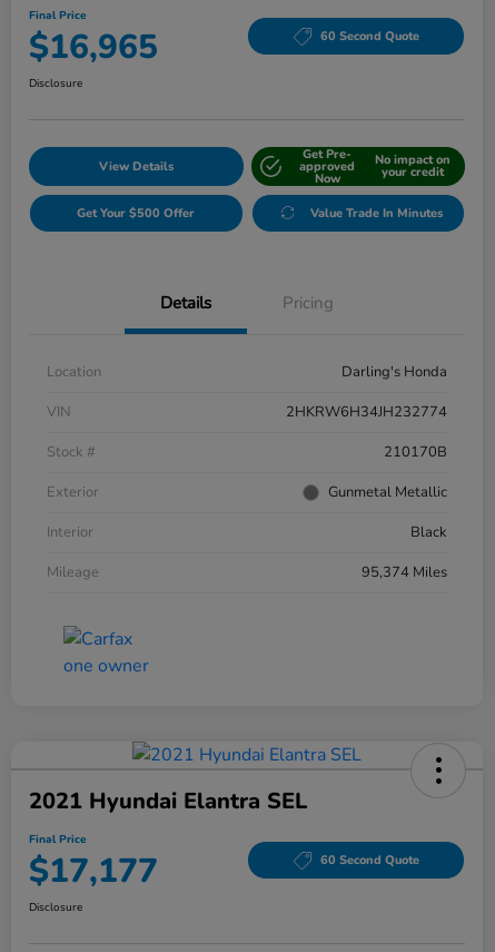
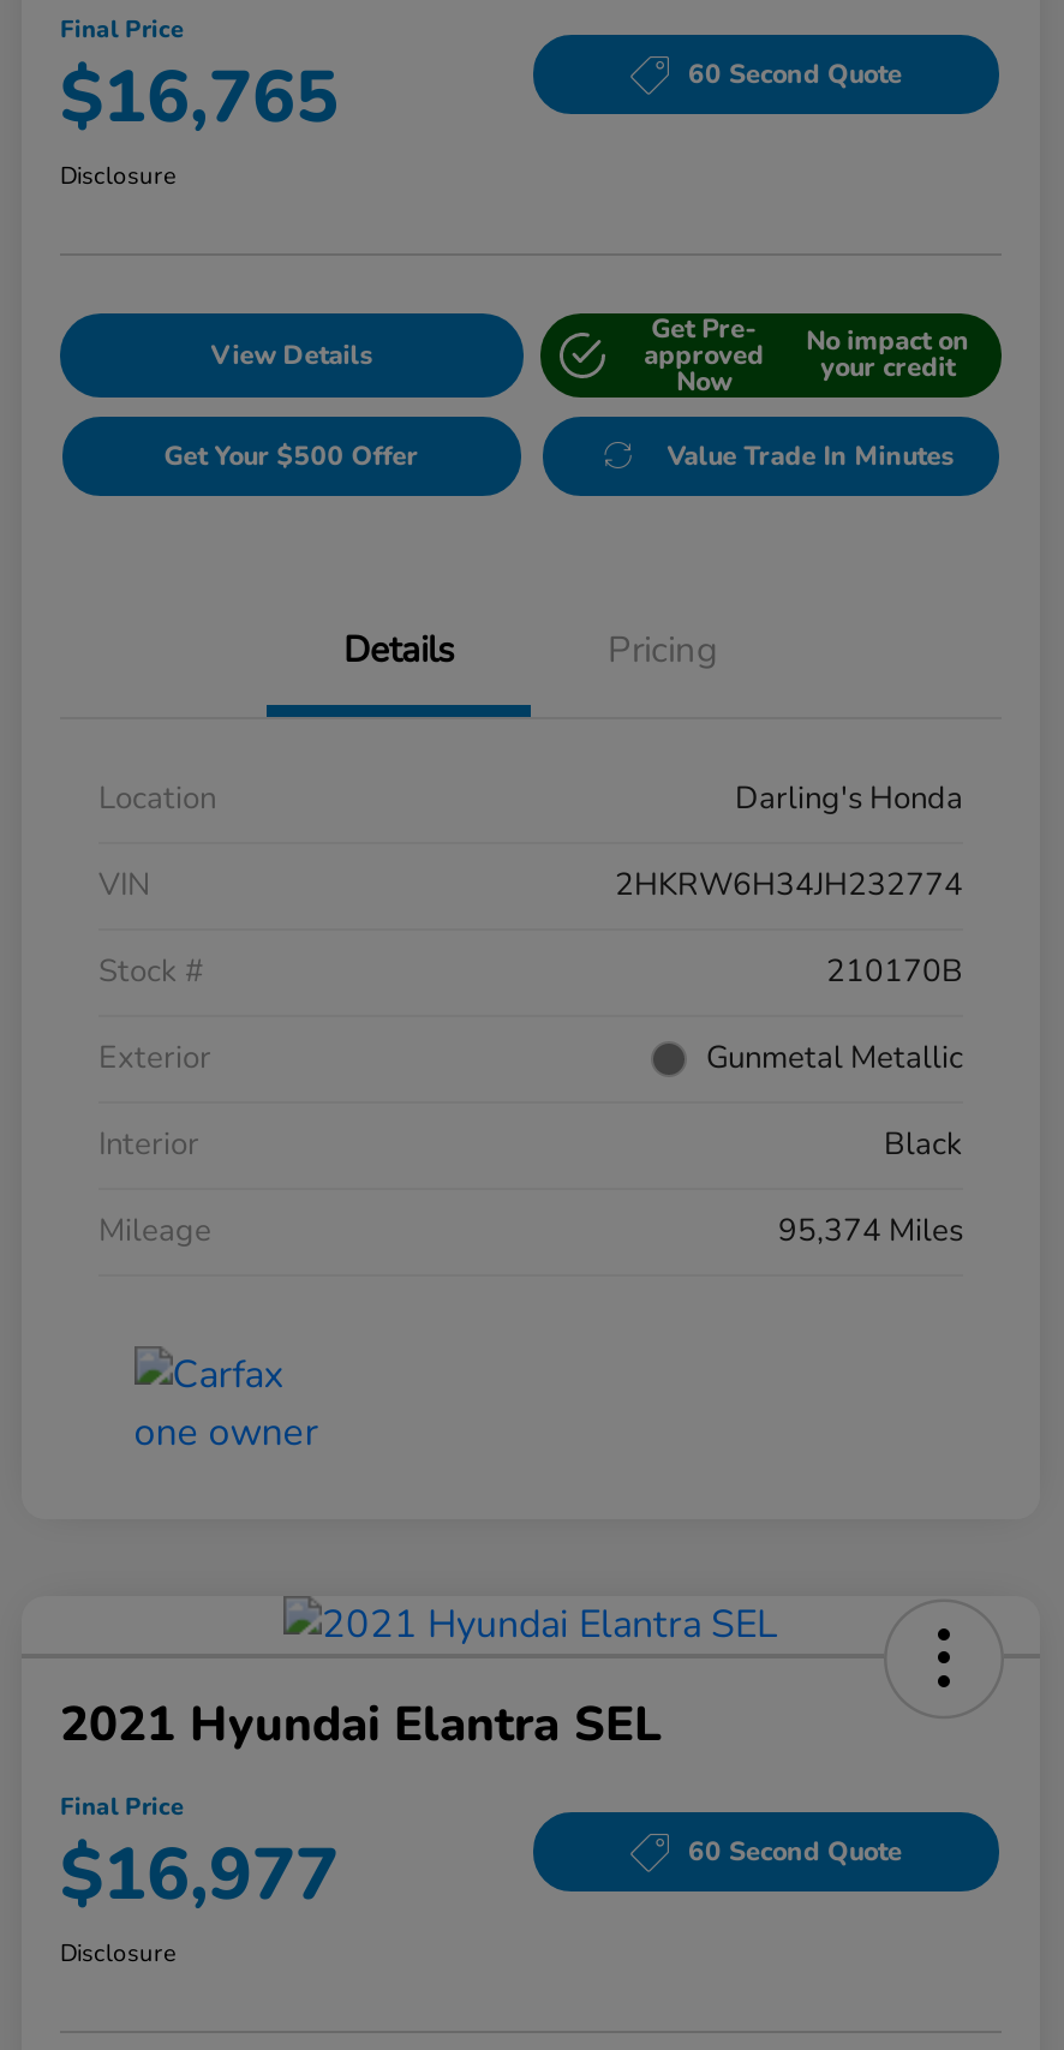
[29,24,158,70] $16,965 -> [60,49,339,147] $16,765
[29,848,158,894] $17,177 -> [60,1826,339,1925] $16,977

